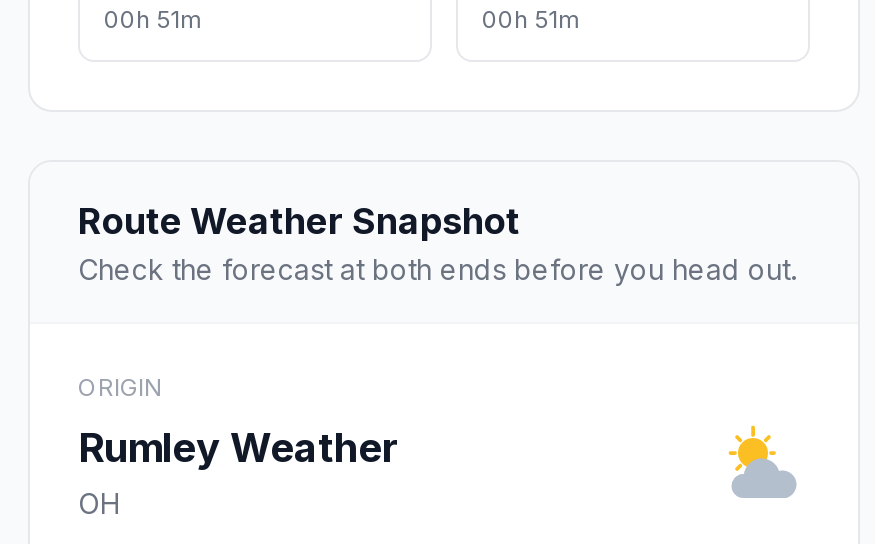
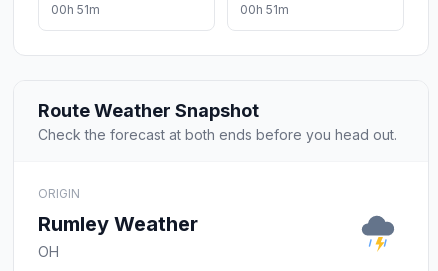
[726,424,798,500] [image] -> [361,213,397,252] [image]

